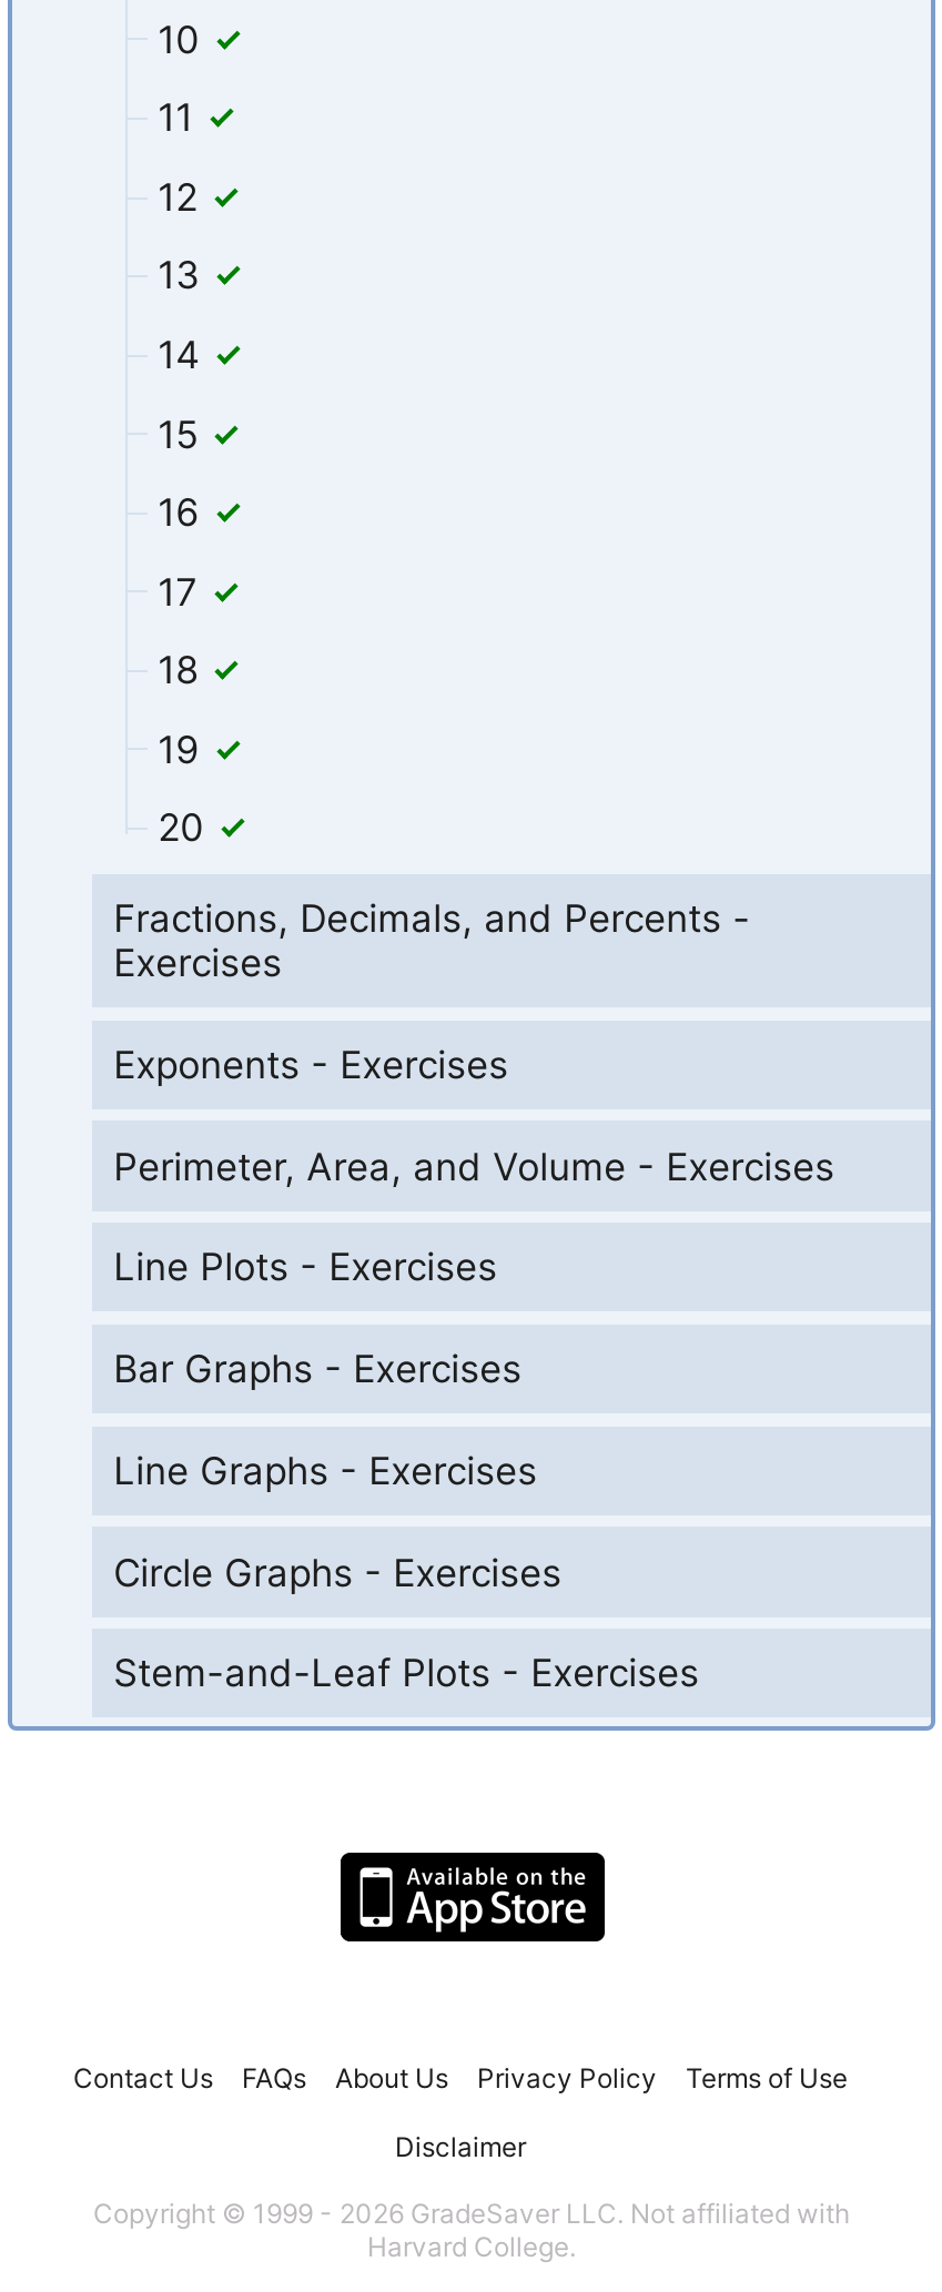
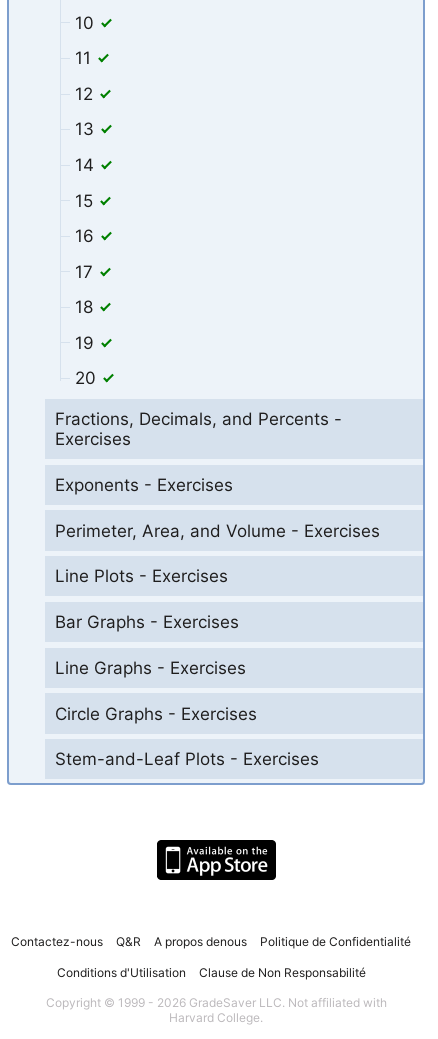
[73,2061,848,2094] Contact Us | FAQs | About Us | Privacy Policy | Terms of Use -> [11,934,411,949] Contactez-nous | Q&R | A propos denous | Politique de Confidentialité
[395,2130,526,2163] Disclaimer -> [56,965,365,980] Conditions d'Utilisation | Clause de Non Responsabilité

